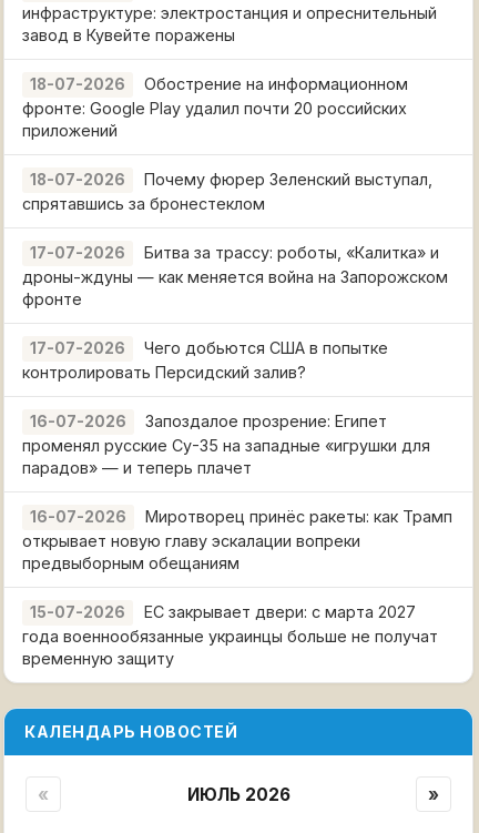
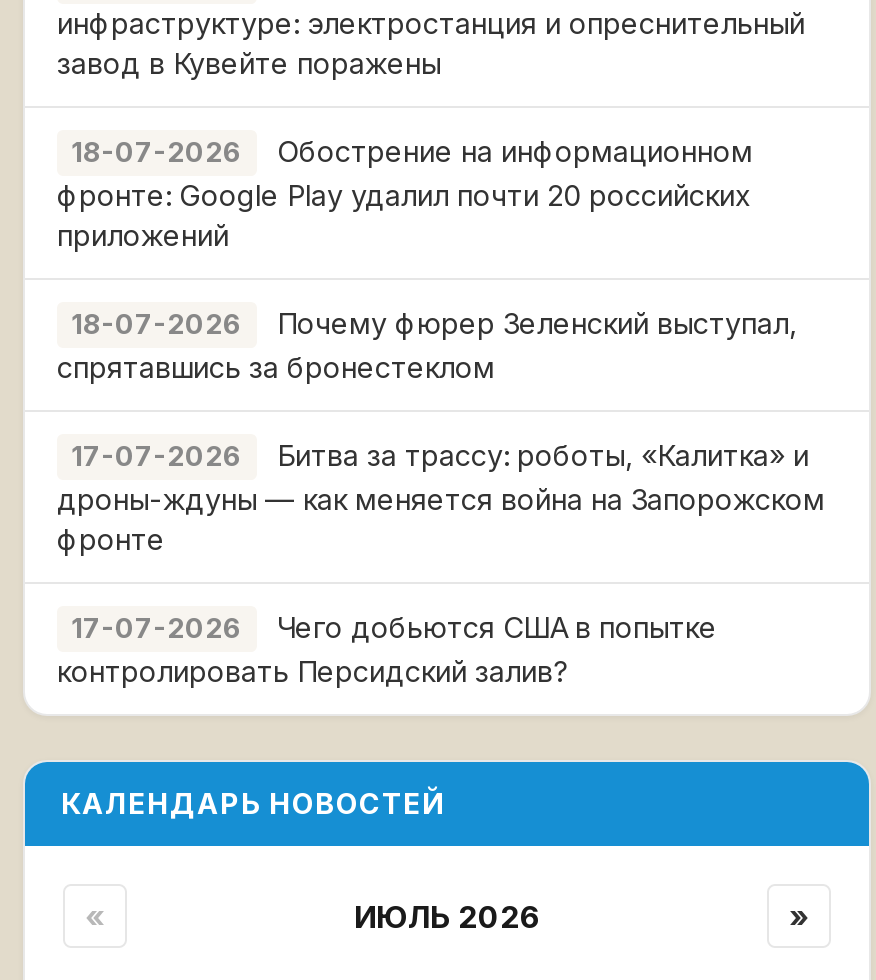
[22,412,452,668] 16-07-2026 | Запоздалое прозрение: Египет | променял русские Су-35 на западные «игрушки для | парадов» — и теперь плачет | 16-07-2026 | Миротворец принёс ракеты: как Трамп | открывает новую главу эскалации вопреки | предвыборным обещаниям | 15-07-2026 | ЕС закрывает двери: с марта 2027 | года военнообязанные украинцы больше не получат | временную защиту -> none

